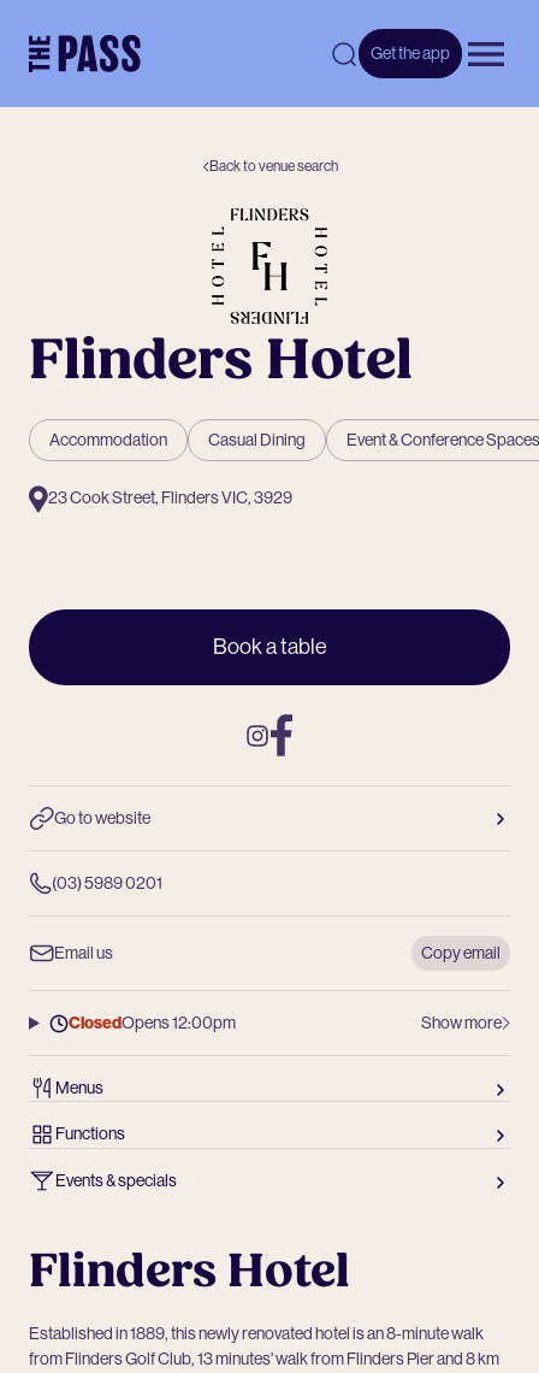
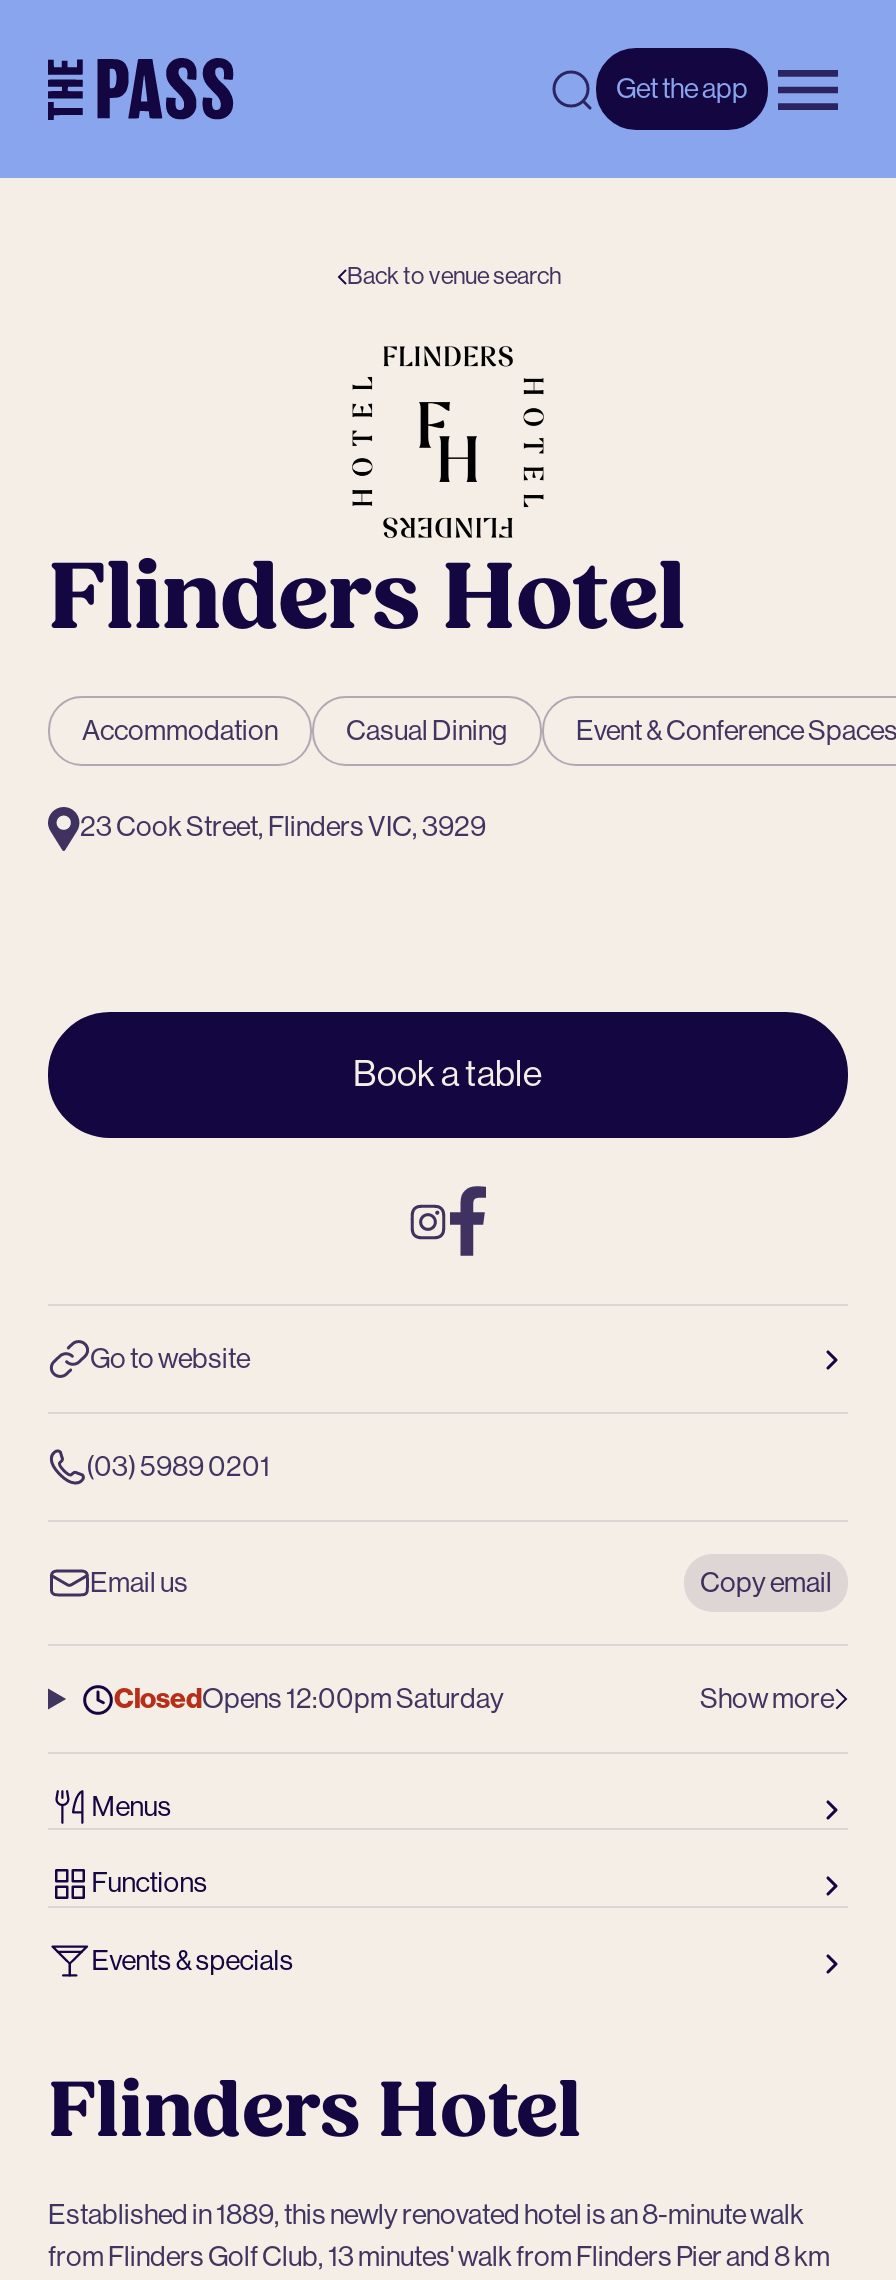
[68,1013,236,1033] ClosedOpens 12:00pm -> [114,1682,504,1716] ClosedOpens 12:00pm Saturday

